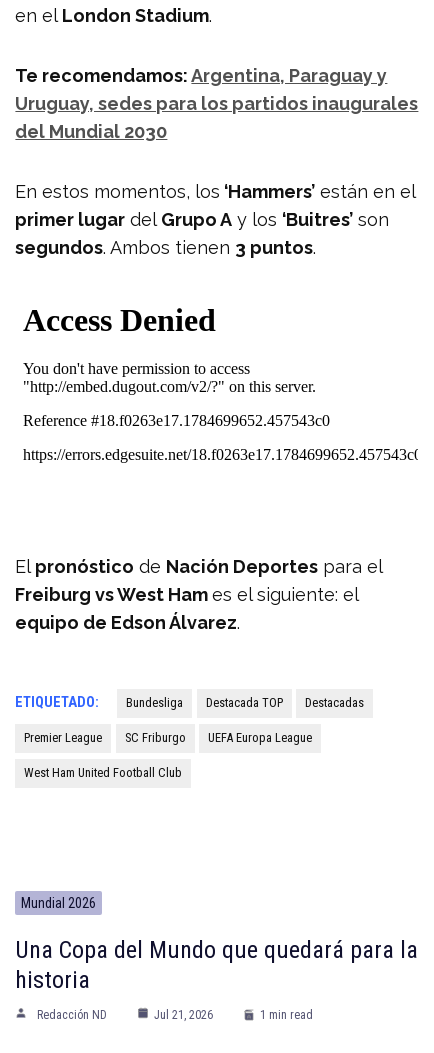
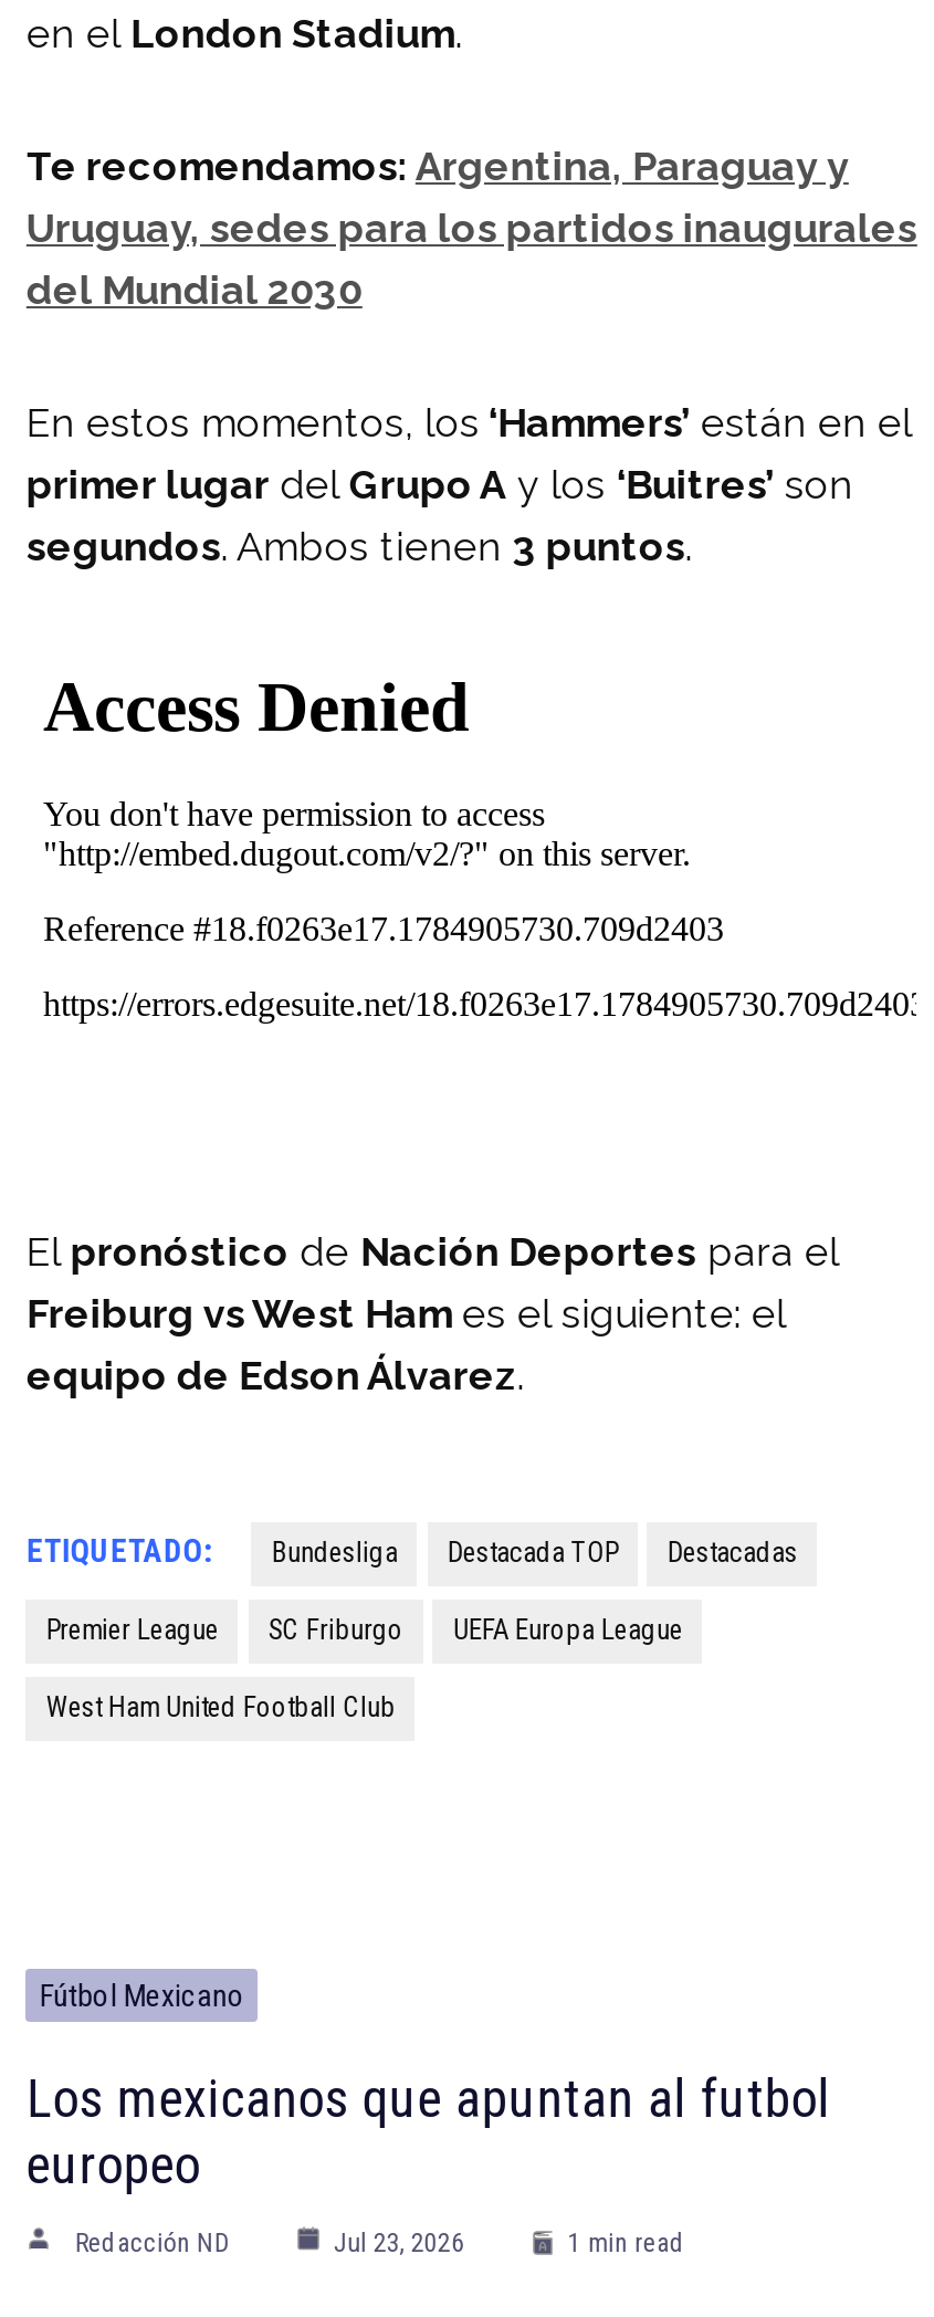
[21,895,96,911] Mundial 2026 -> [40,1978,245,2013] Fútbol Mexicano
[15,936,418,994] Una Copa del Mundo que quedará para la | historia -> [26,2069,831,2197] Los mexicanos que apuntan al futbol | europeo
[154,1008,213,1022] Jul 21, 2026 -> [334,2228,464,2259] Jul 23, 2026

